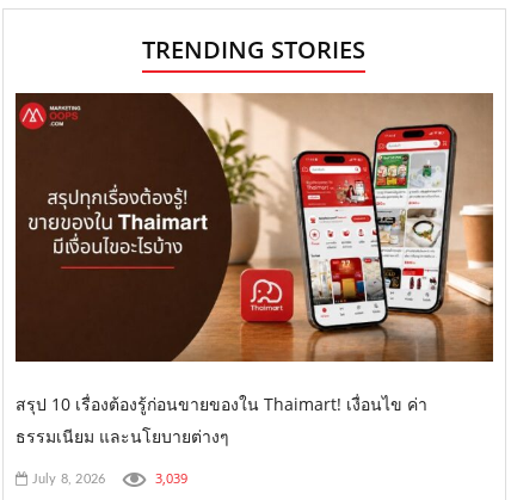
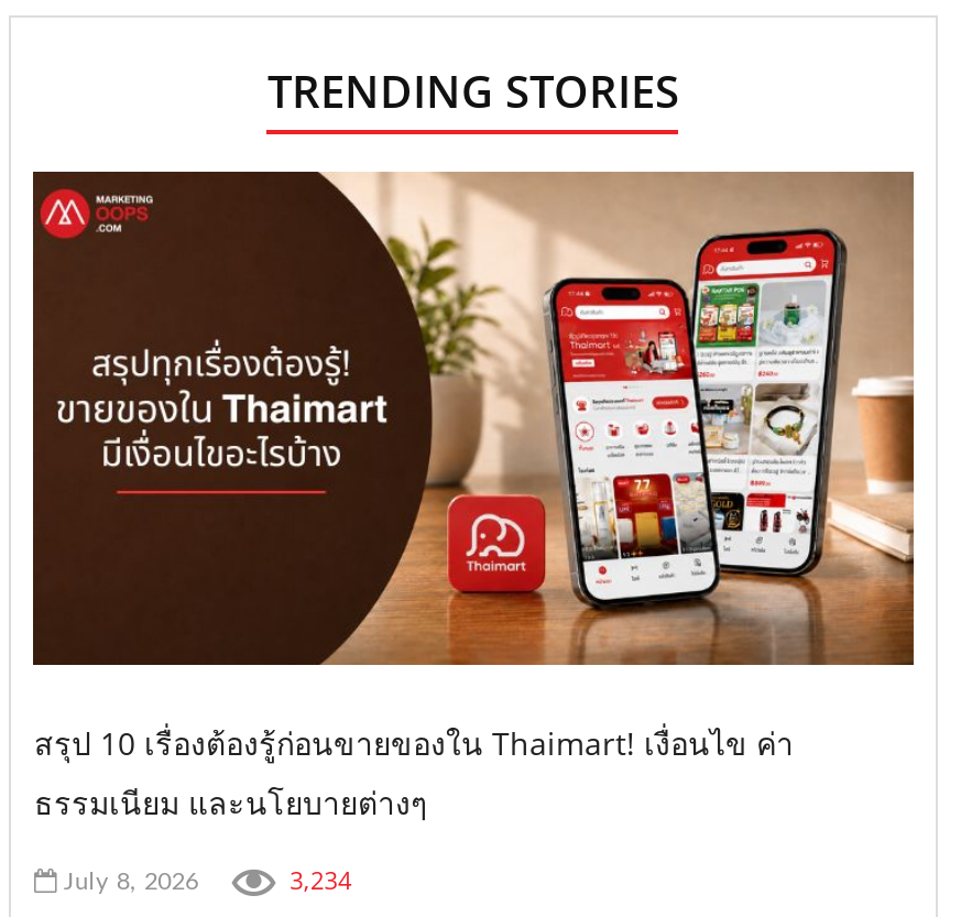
[155,468,188,486] 3,039 -> [290,863,352,897] 3,234

